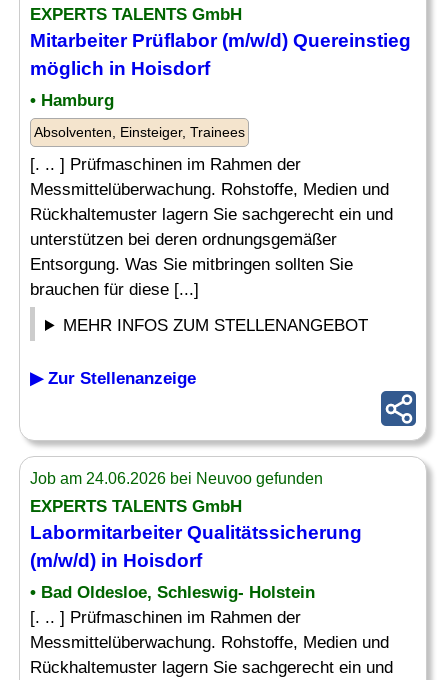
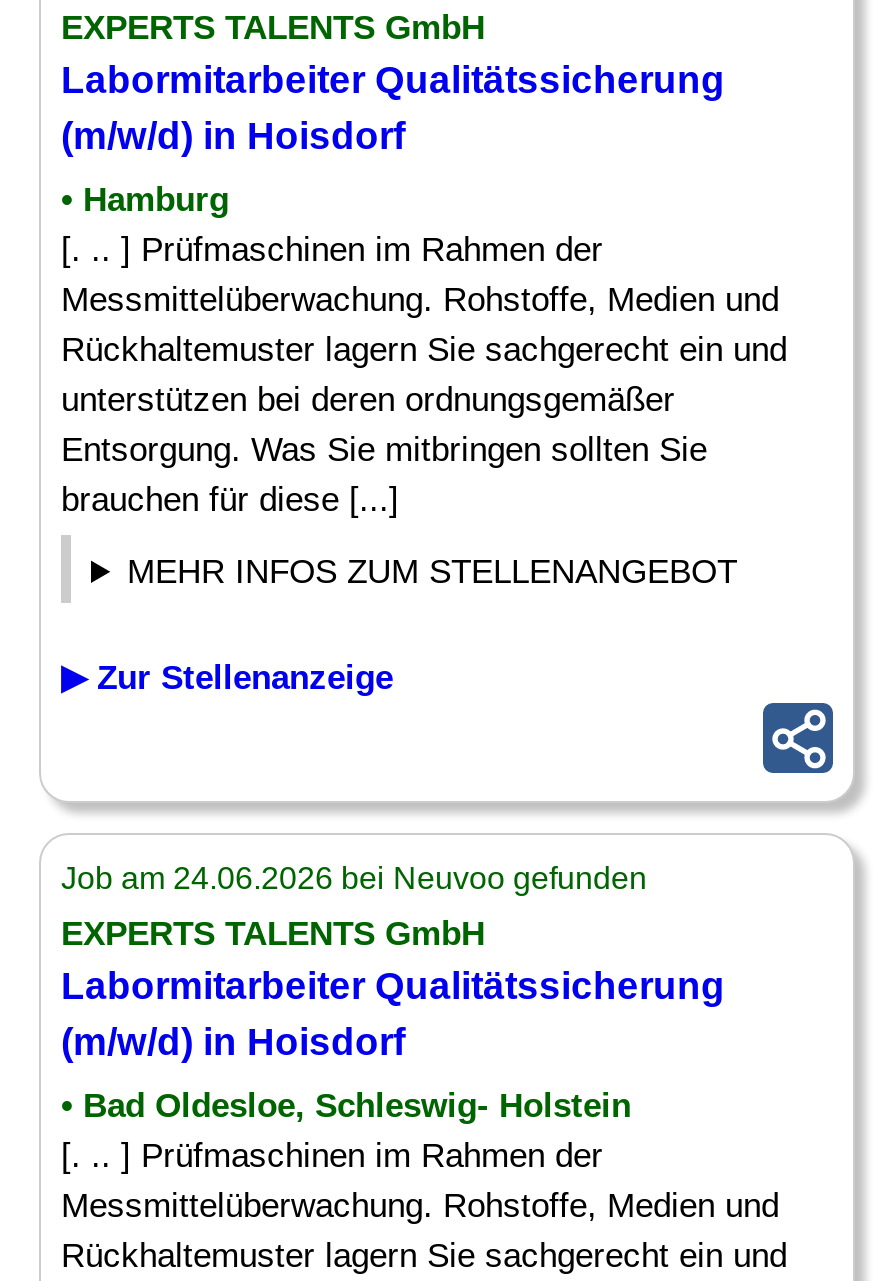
[30,30,411,79] Mitarbeiter Prüflabor (m/w/d) Quereinstieg | möglich in Hoisdorf -> [61,59,725,157] Labormitarbeiter Qualitätssicherung | (m/w/d) in Hoisdorf
[34,124,245,140] Absolventen, Einsteiger, Trainees -> none

